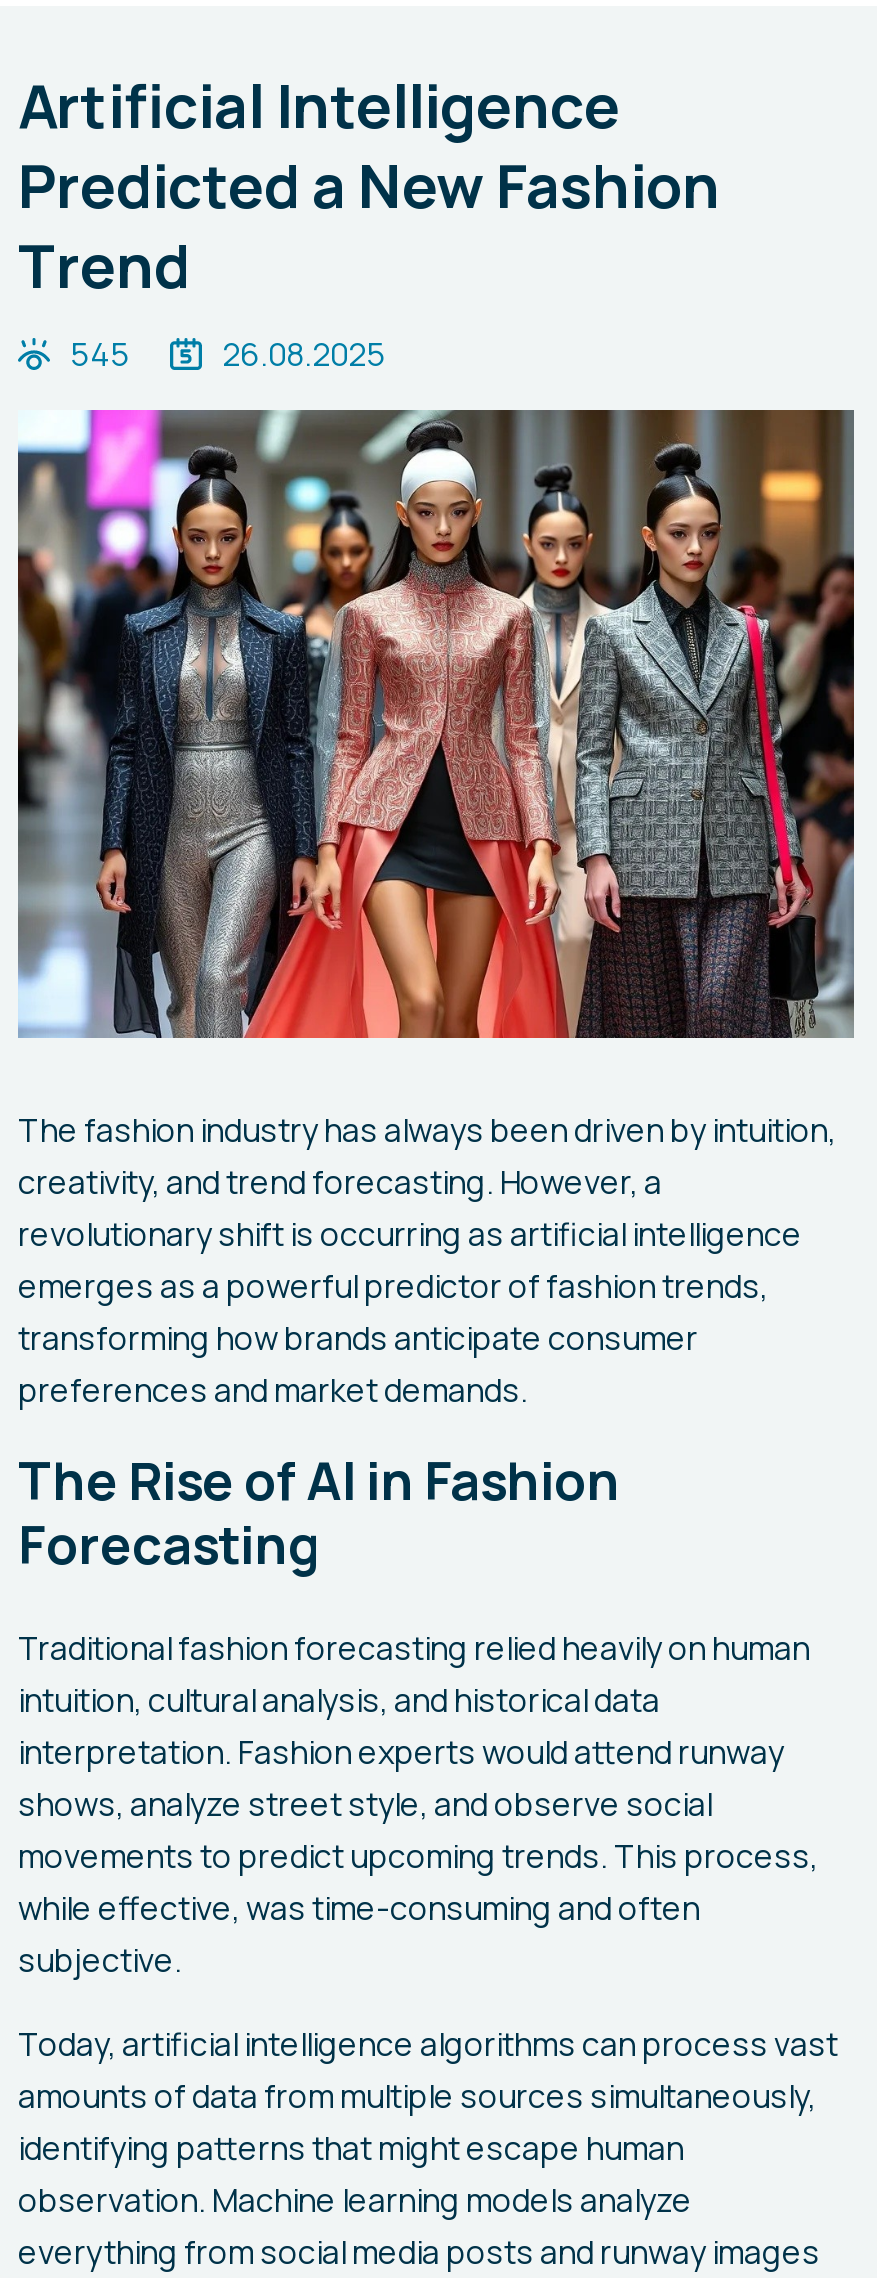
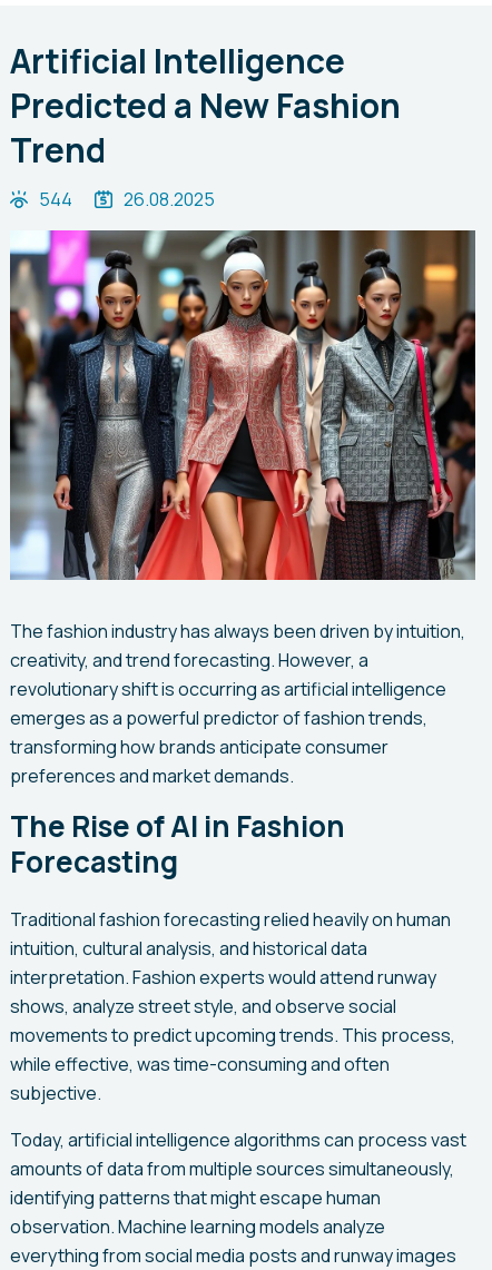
[70,332,130,376] 545 -> [39,187,72,211] 544

